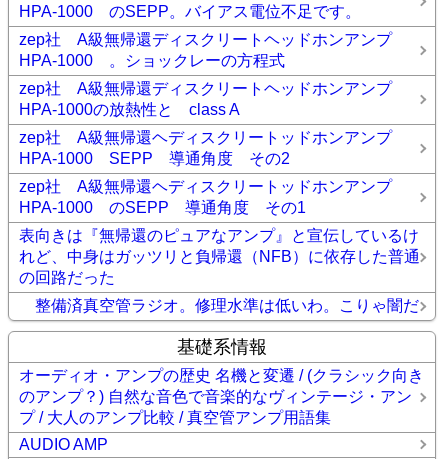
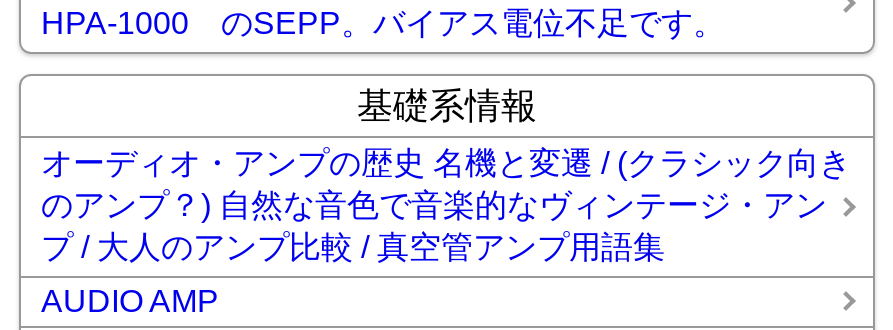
[19,31,420,314] zep社 A級無帰還ディスクリートヘッドホンアンプ | HPA-1000 。ショックレーの方程式 | zep社 A級無帰還ディスクリートヘッドホンアンプ | HPA-1000の放熱性と class A | zep社 A級無帰還ヘディスクリートッドホンアンプ | HPA-1000 SEPP 導通角度 その2 | zep社 A級無帰還ヘディスクリートッドホンアンプ | HPA-1000 のSEPP 導通角度 その1 | 表向きは『無帰還のピュアなアンプ』と宣伝しているけ | れど、中身はガッツリと負帰還（NFB）に依存した普通 | の回路だった | 整備済真空管ラジオ。修理水準は低いわ。こりゃ闇だ -> none

